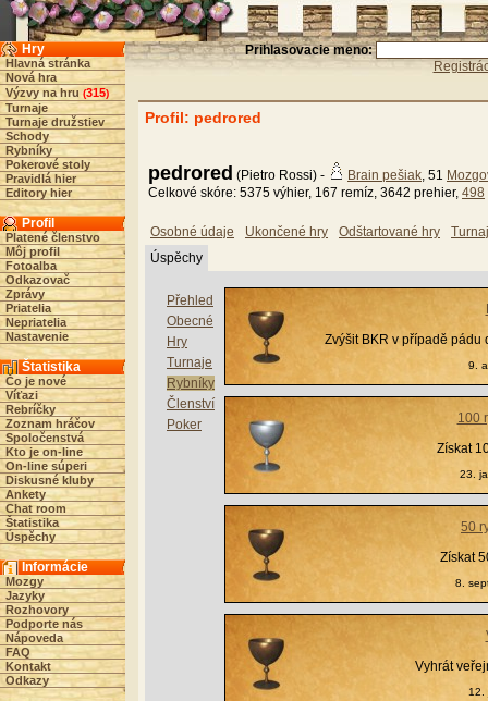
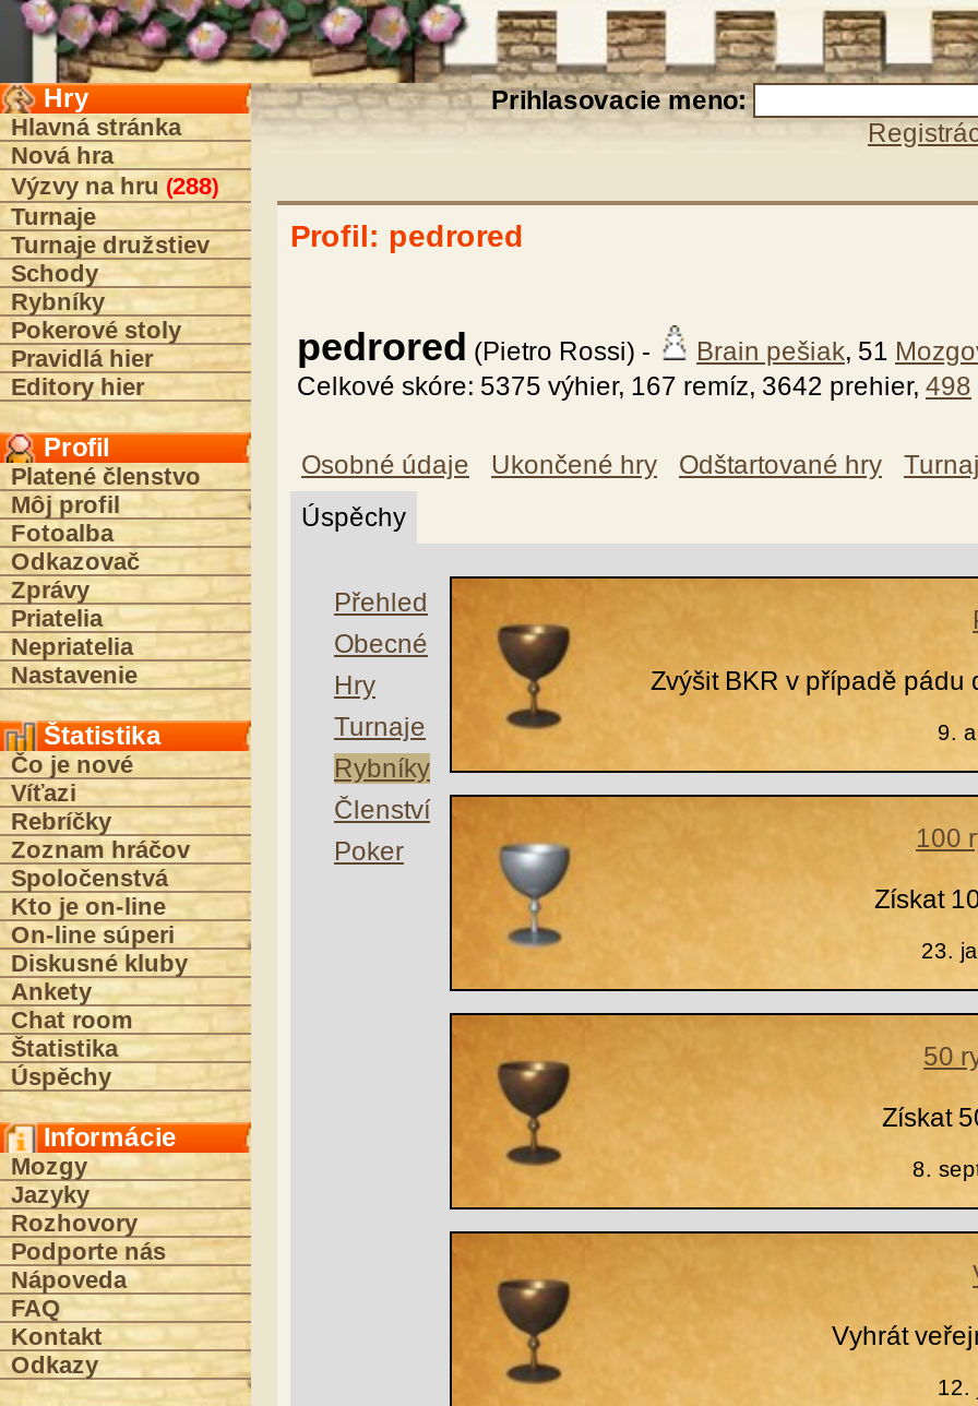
[5,86,109,99] Výzvy na hru (315) -> [11,172,218,199] Výzvy na hru (288)

